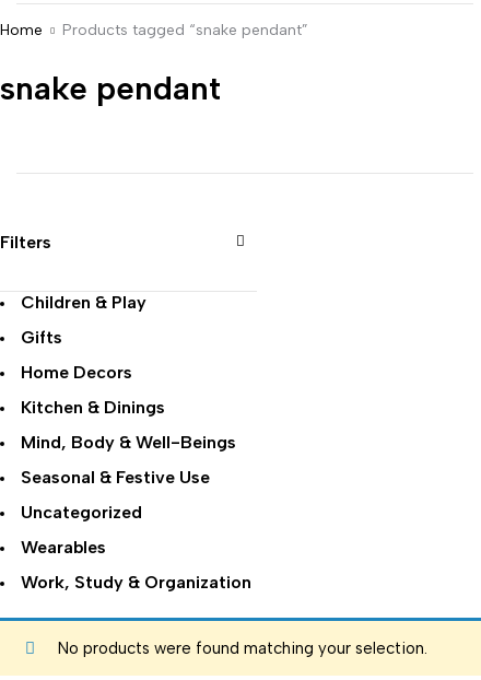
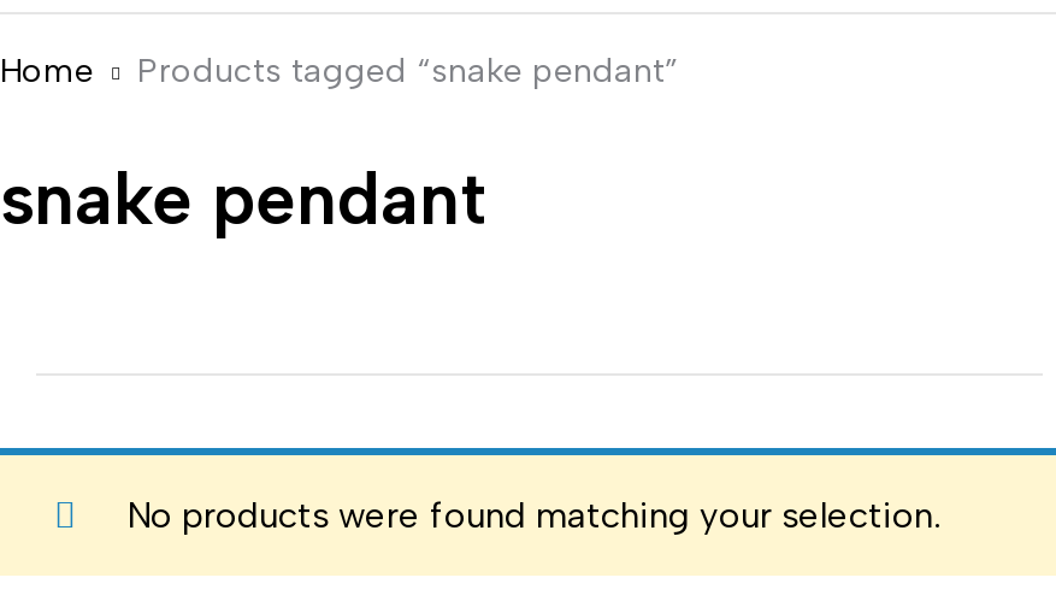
[0,231,251,593] Filters | Children & Play | Gifts | Home Decors | Kitchen & Dinings | Mind, Body & Well-Beings | Seasonal & Festive Use | Uncategorized | Wearables | Work, Study & Organization -> none

